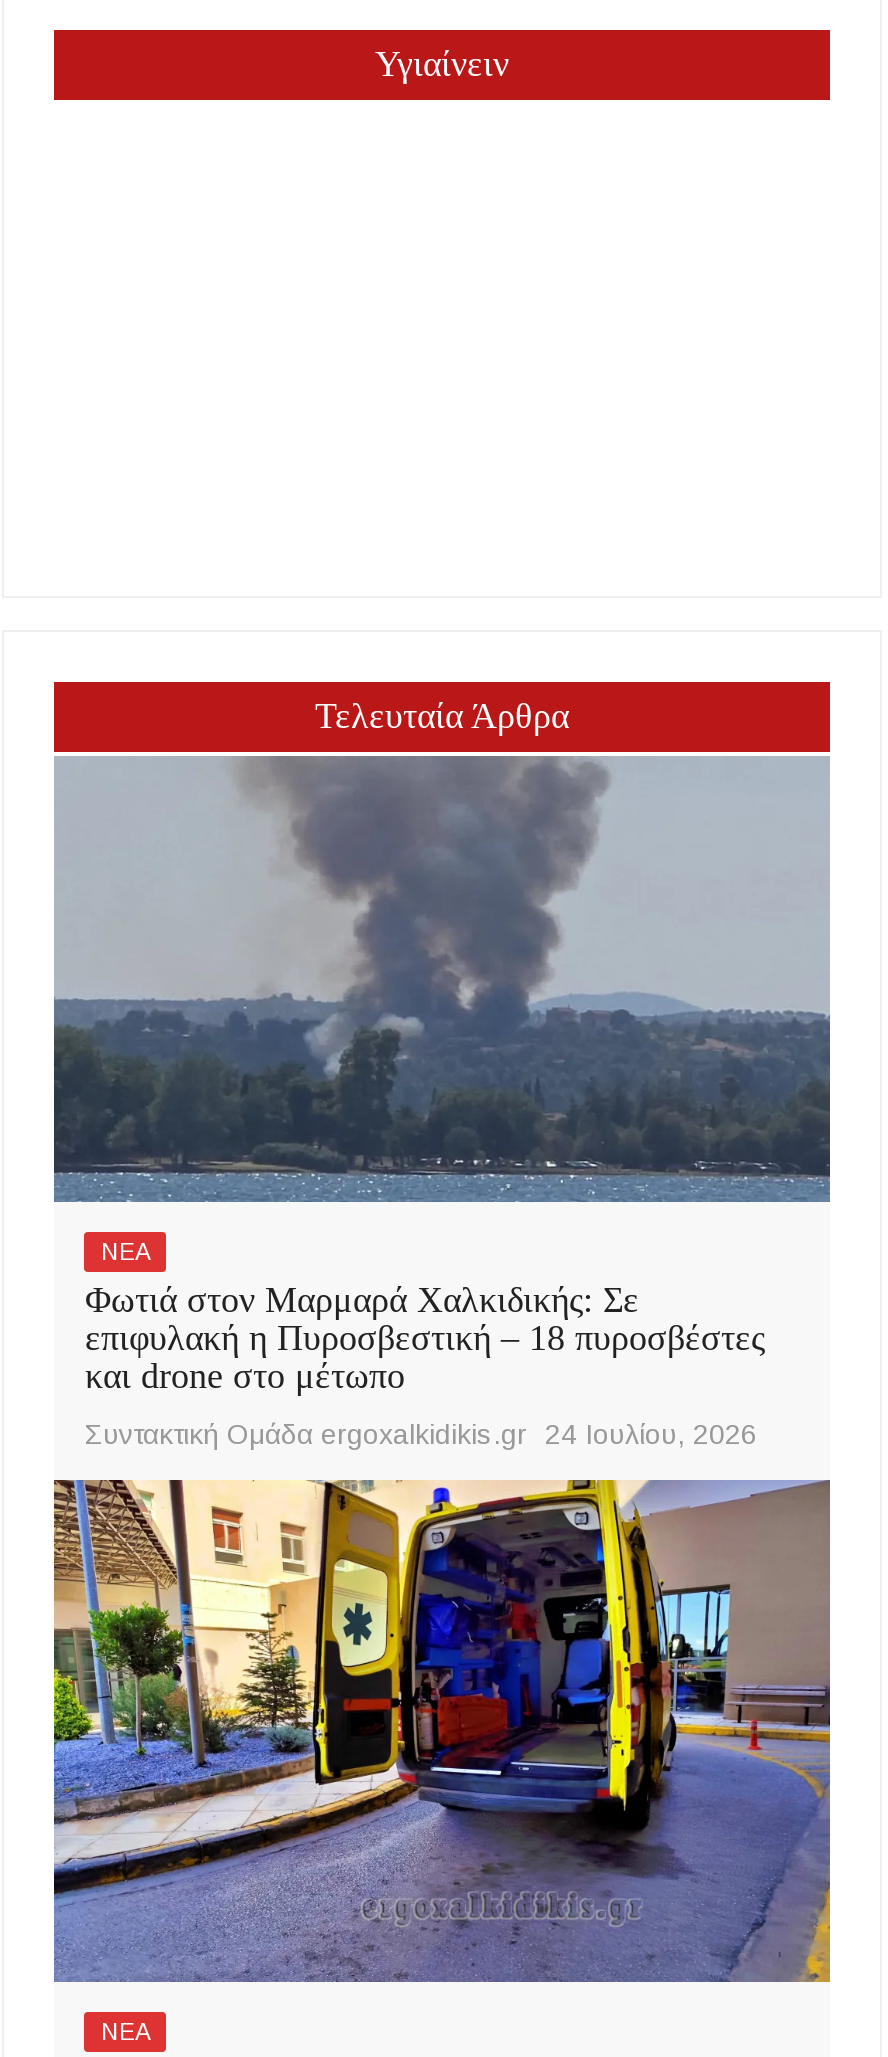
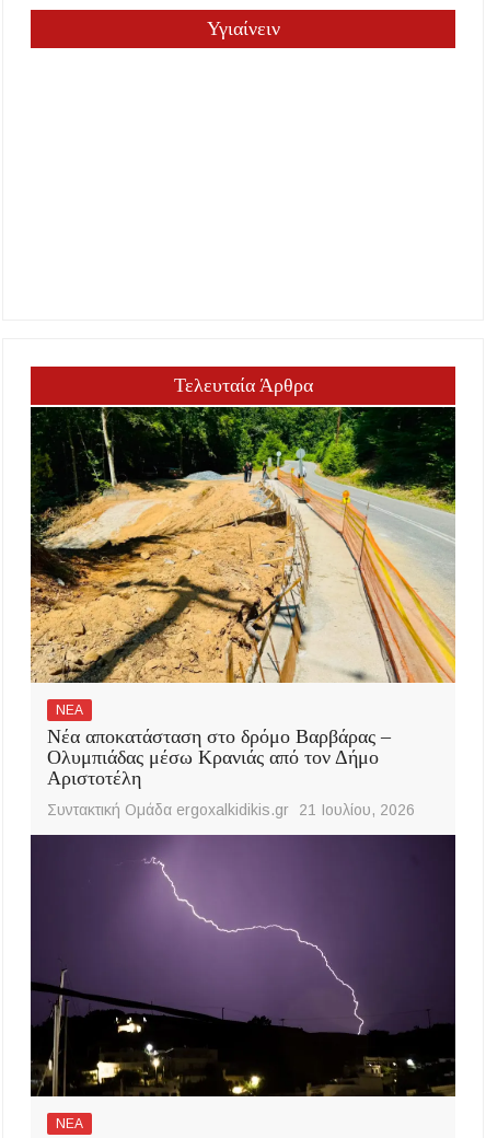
[52,754,832,1396] [image] | Φωτιά στον Μαρμαρά Χαλκιδικής: Σε | επιφυλακή η Πυροσβεστική – 18 πυροσβέστες | και drone στο μέτωπο -> [30,406,456,789] [image] | Νέα αποκατάσταση στο δρόμο Βαρβάρας – | Ολυμπιάδας μέσω Κρανιάς από τον Δήμο | Αριστοτέλη
[85,1418,757,1450] Συντακτική Ομάδα ergoxalkidikis.gr 24 Ιουλίου, 2026 -> [48,801,415,818] Συντακτική Ομάδα ergoxalkidikis.gr 21 Ιουλίου, 2026
[52,1480,832,1984] [image] -> [30,834,456,1098] [image]

